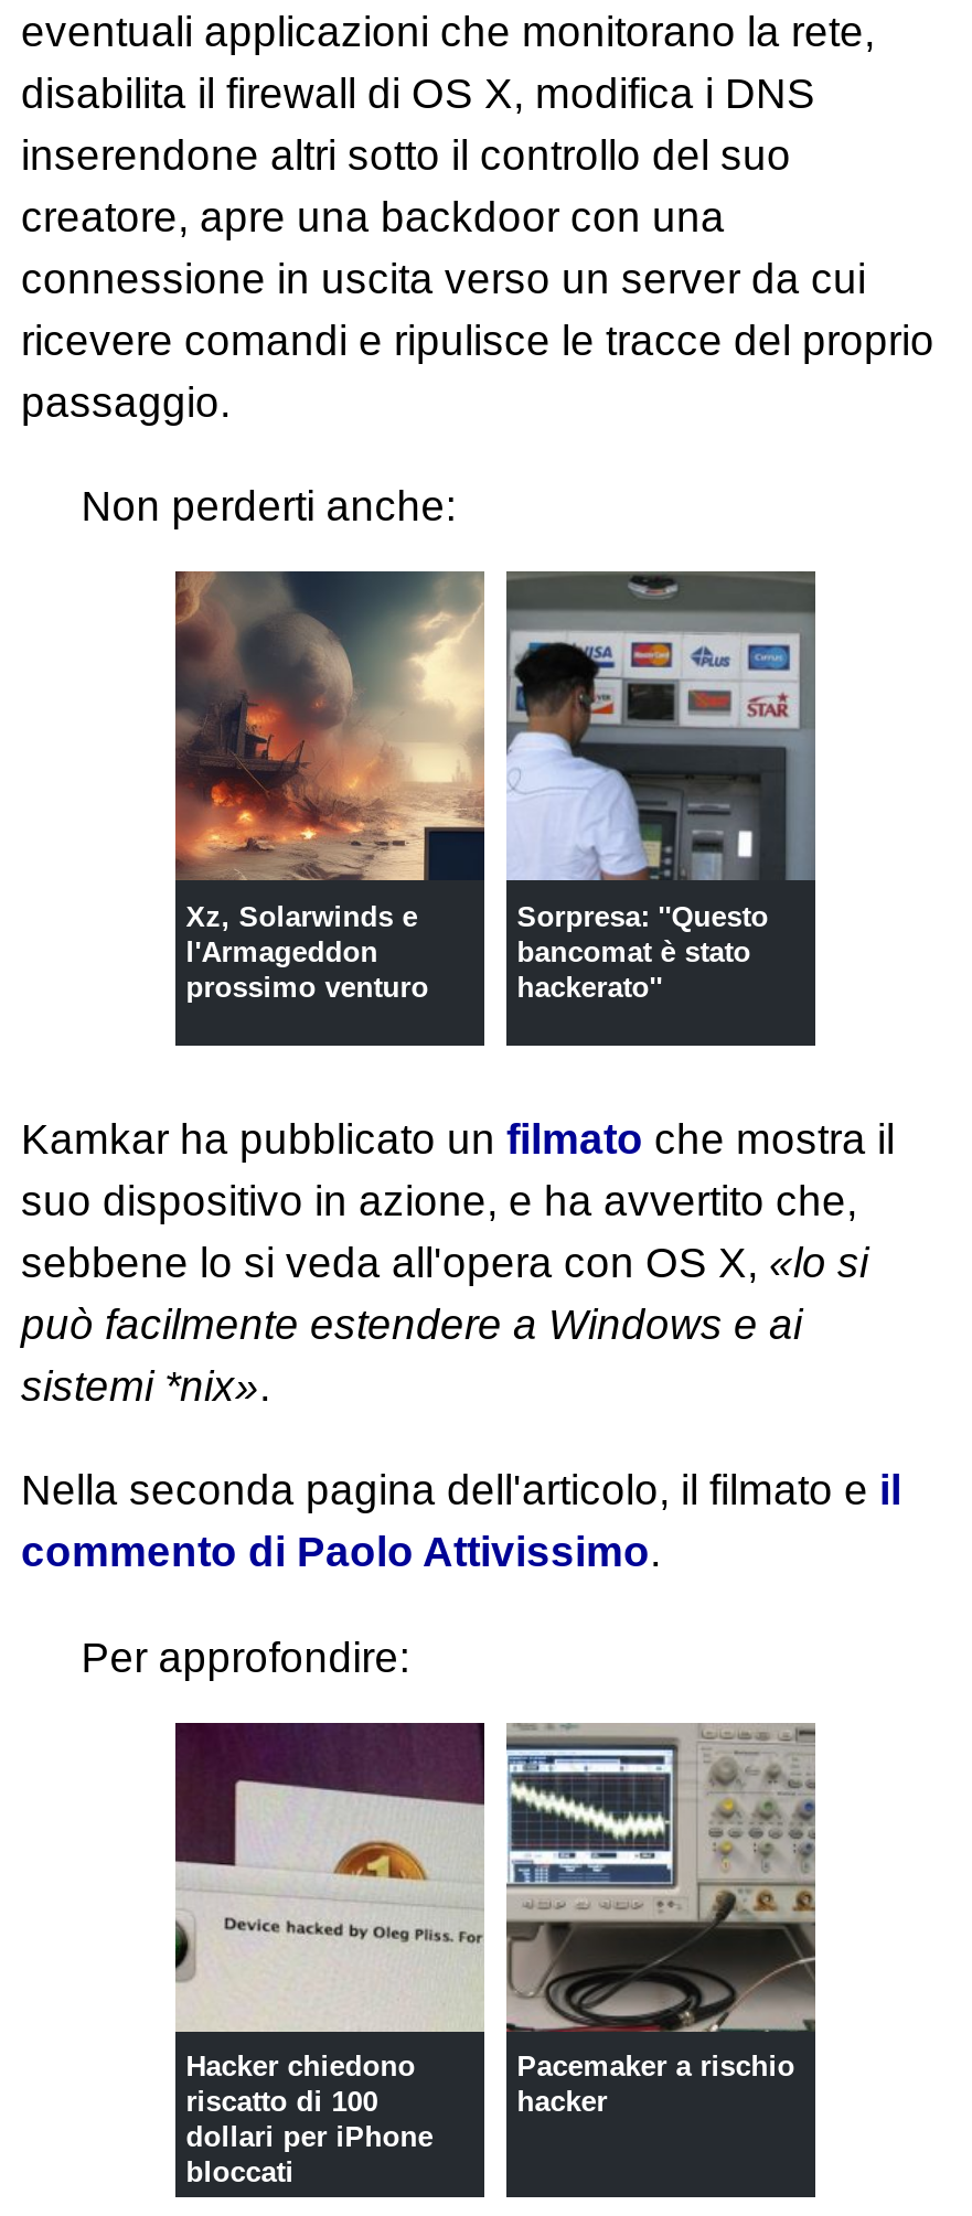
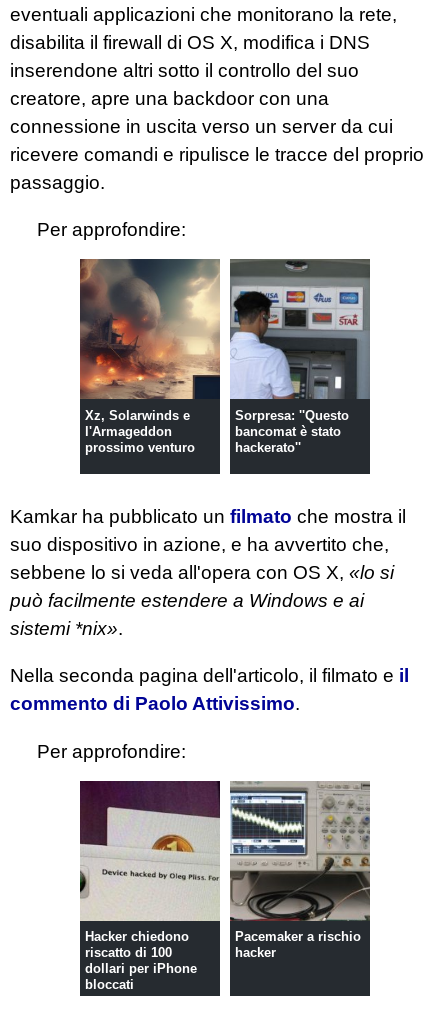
[81,483,456,530] Non perderti anche: -> [37,219,186,240] Per approfondire:

